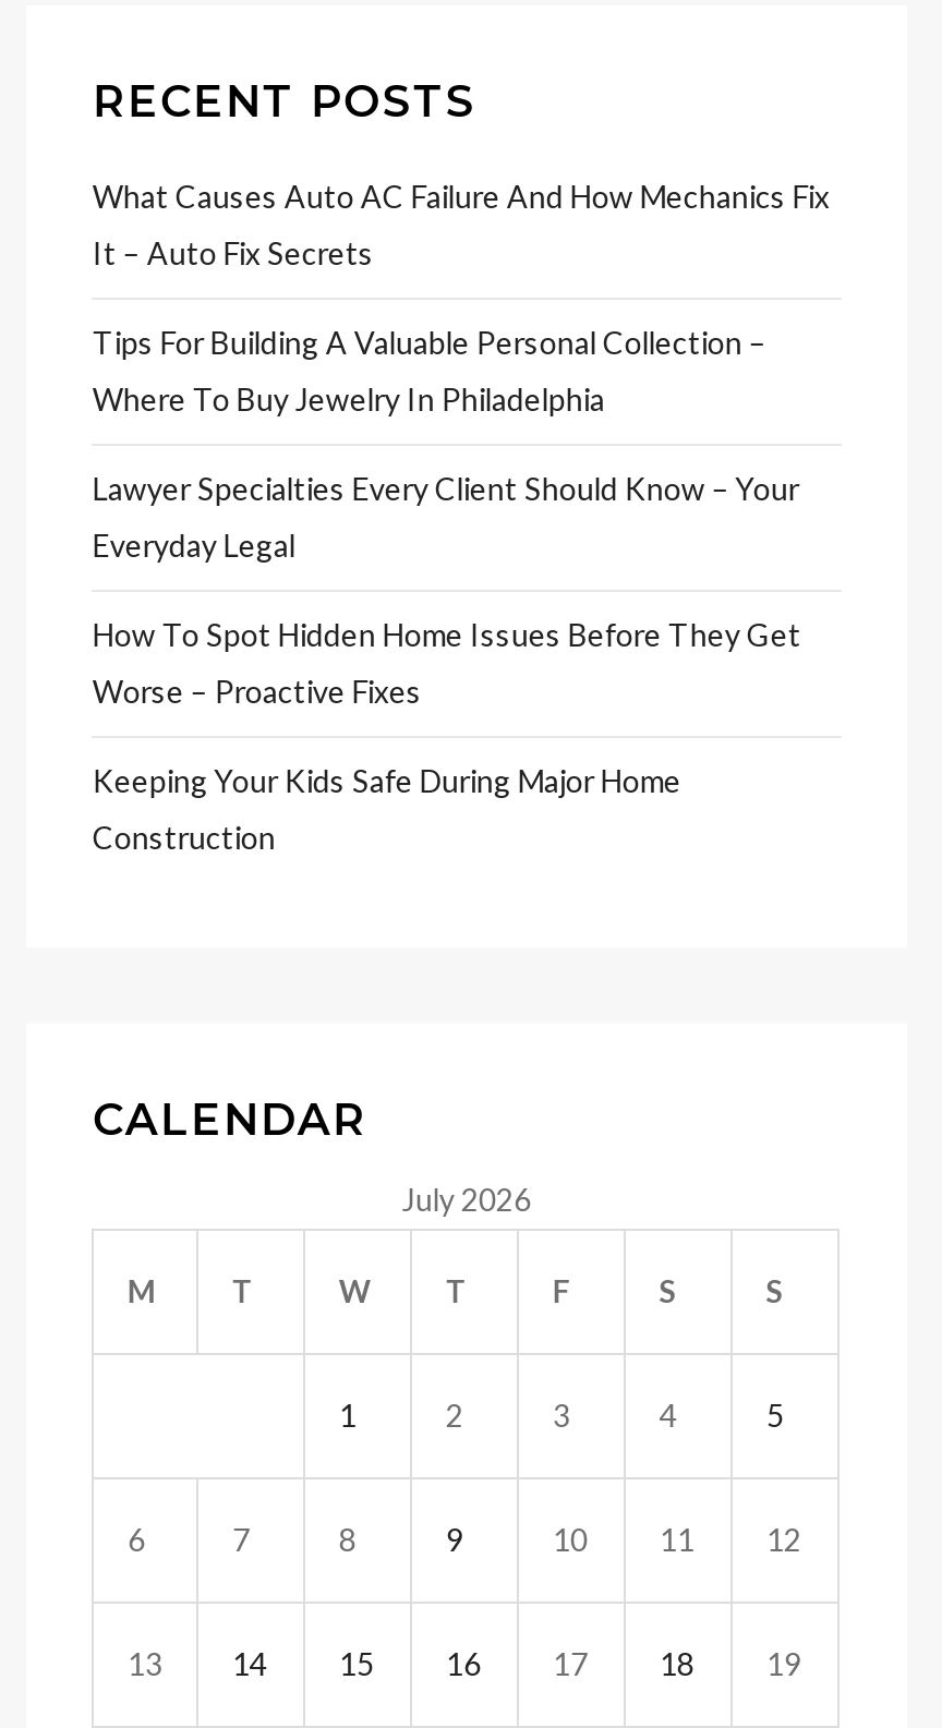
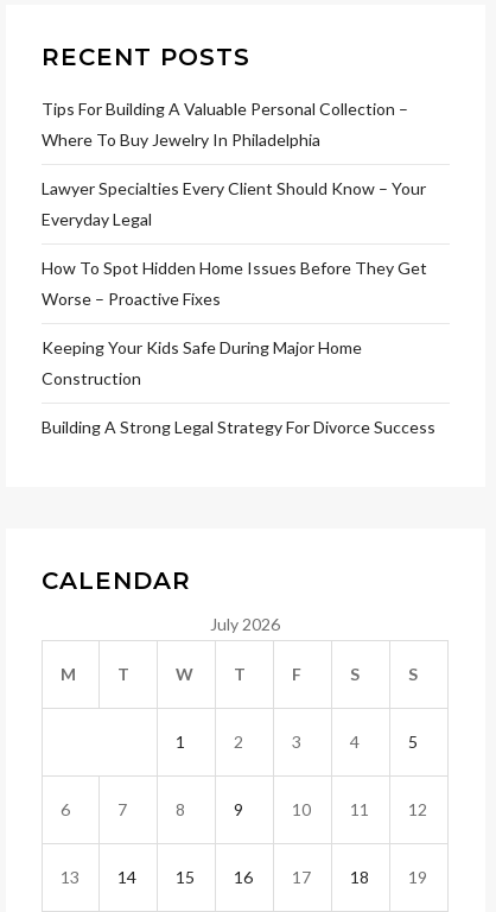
[92,178,829,271] What Causes Auto AC Failure And How Mechanics Fix | It – Auto Fix Secrets -> none
moved [92,324,801,856] -> [42,99,428,388]: Tips For Building A Valuable Personal Collection – | Where To Buy Jewelry In Philadelphia | Lawyer Specialties Every Client Should Know – Your | Everyday Legal | How To Spot Hidden Home Issues Before They Get | Worse – Proactive Fixes | Keeping Your Kids Safe During Major Home | Construction
none -> [42,417,436,437] Building A Strong Legal Strategy For Divorce Success

